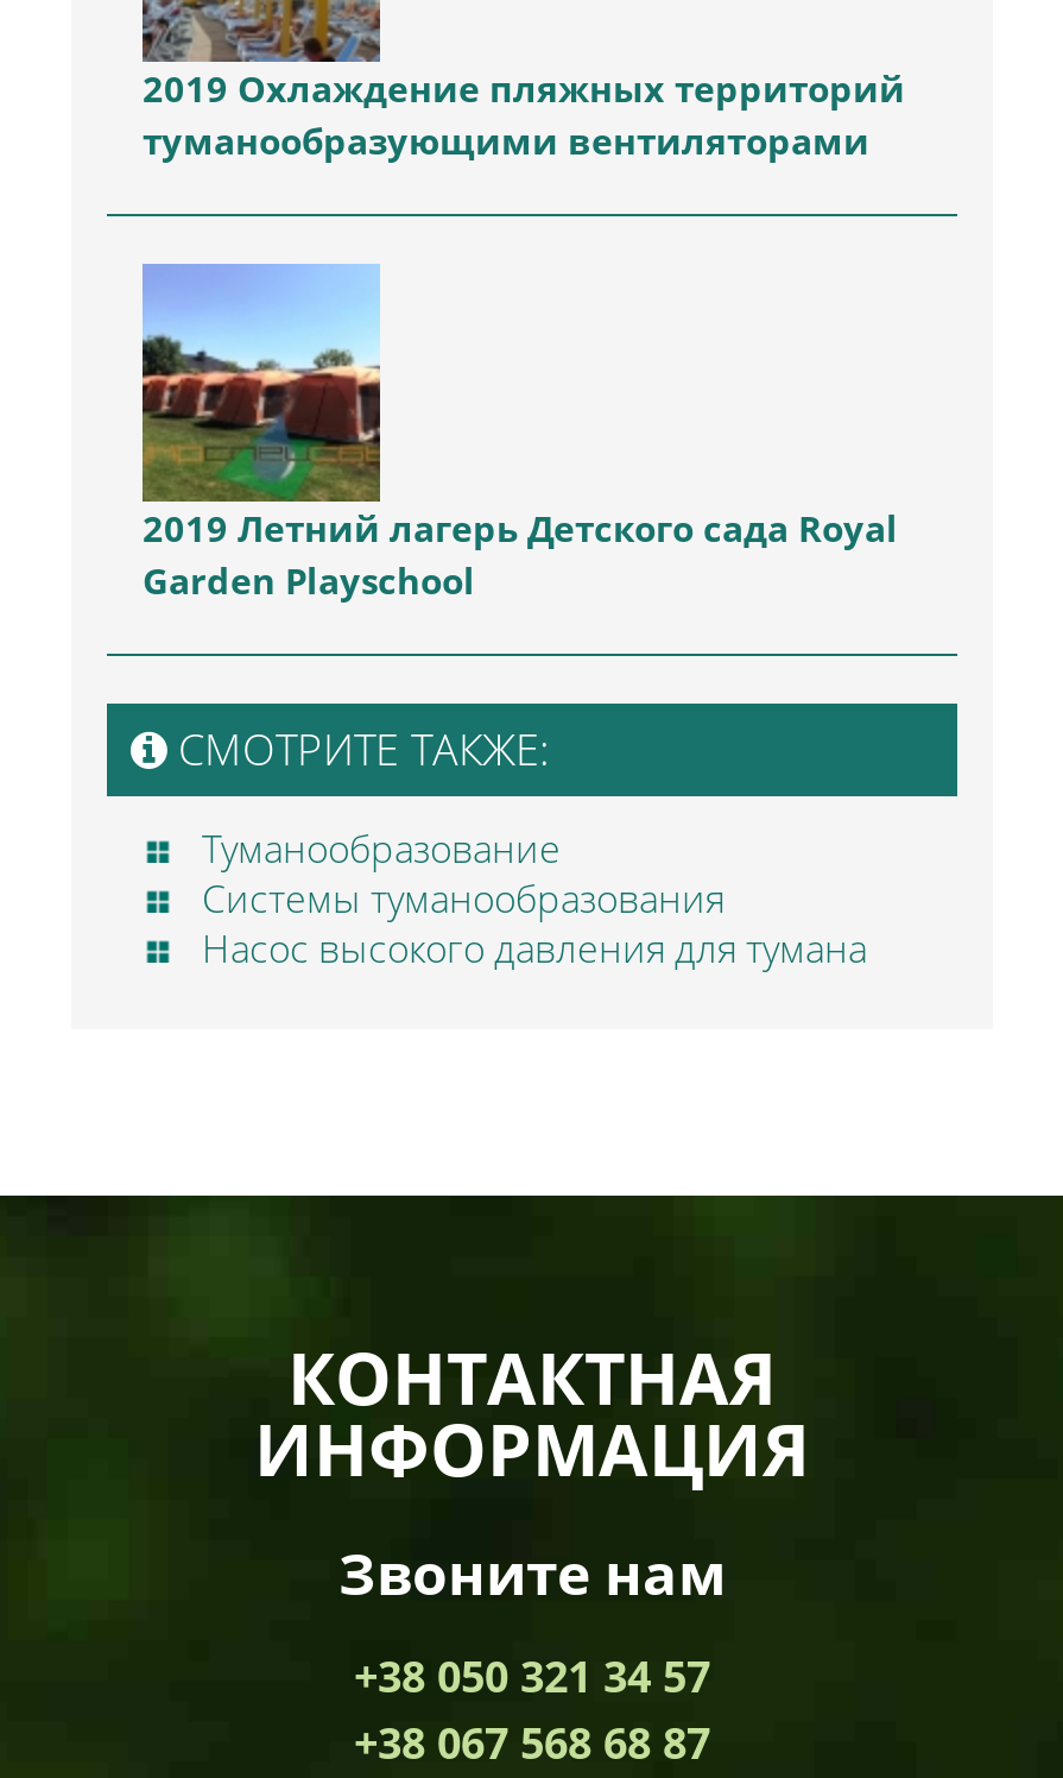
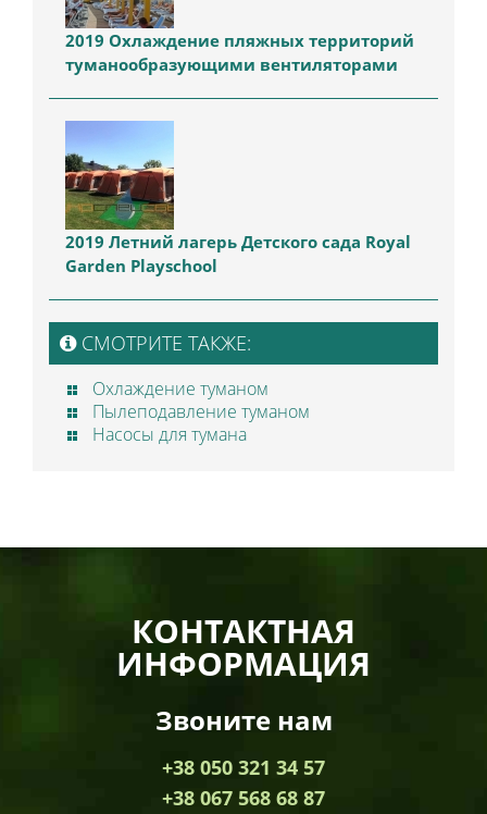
[202,822,867,975] Туманообразование | Системы туманообразования | Насос высокого давления для тумана -> [92,377,310,446] Охлаждение туманом | Пылеподавление туманом | Насосы для тумана

